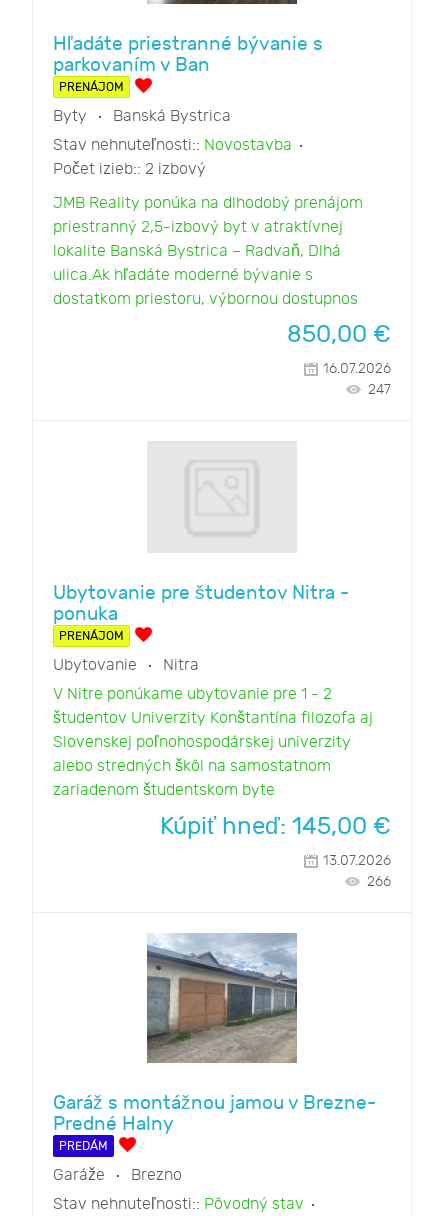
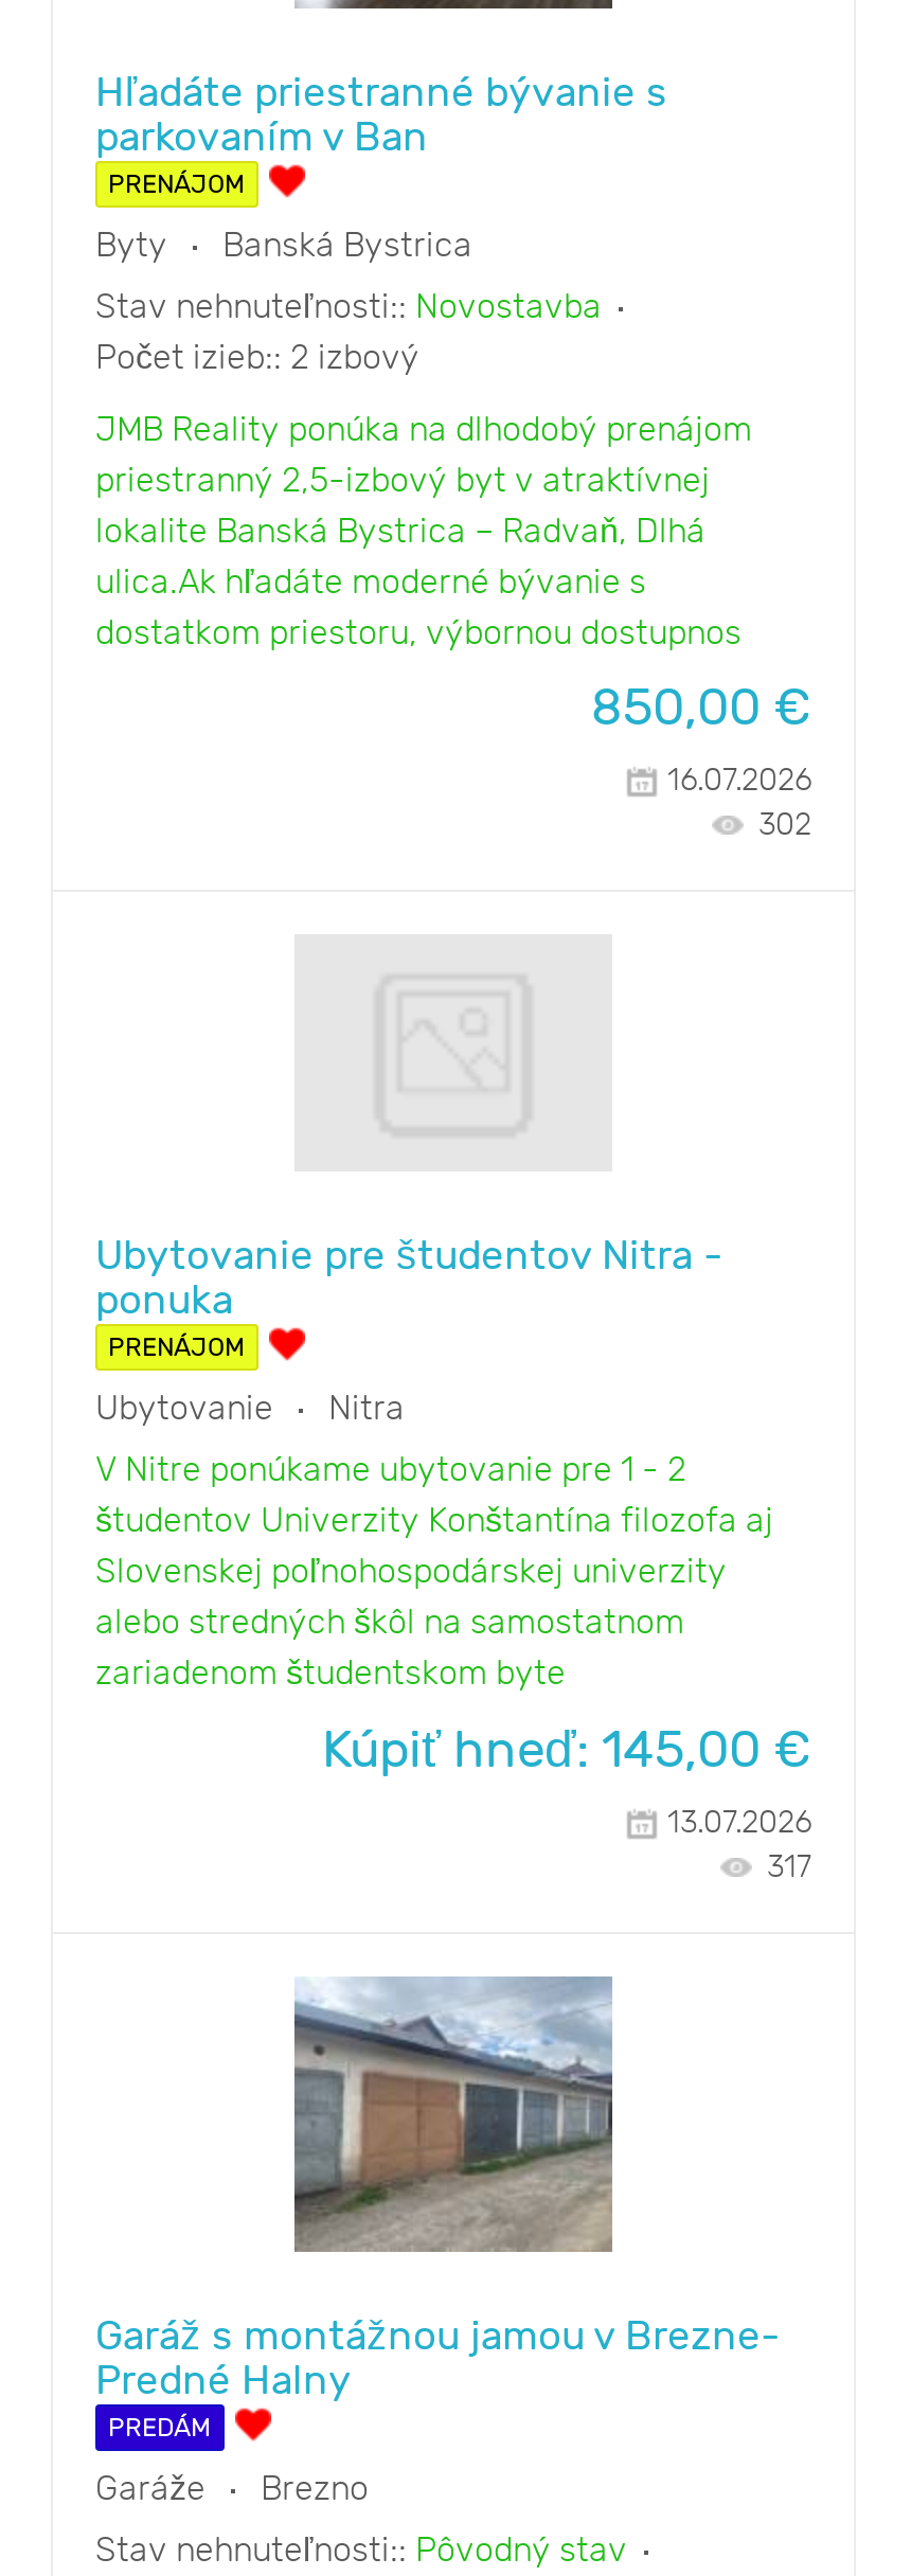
[368,381,391,398] 247 -> [758,807,811,843] 302
[367,873,391,890] 266 -> [767,1849,811,1885] 317

